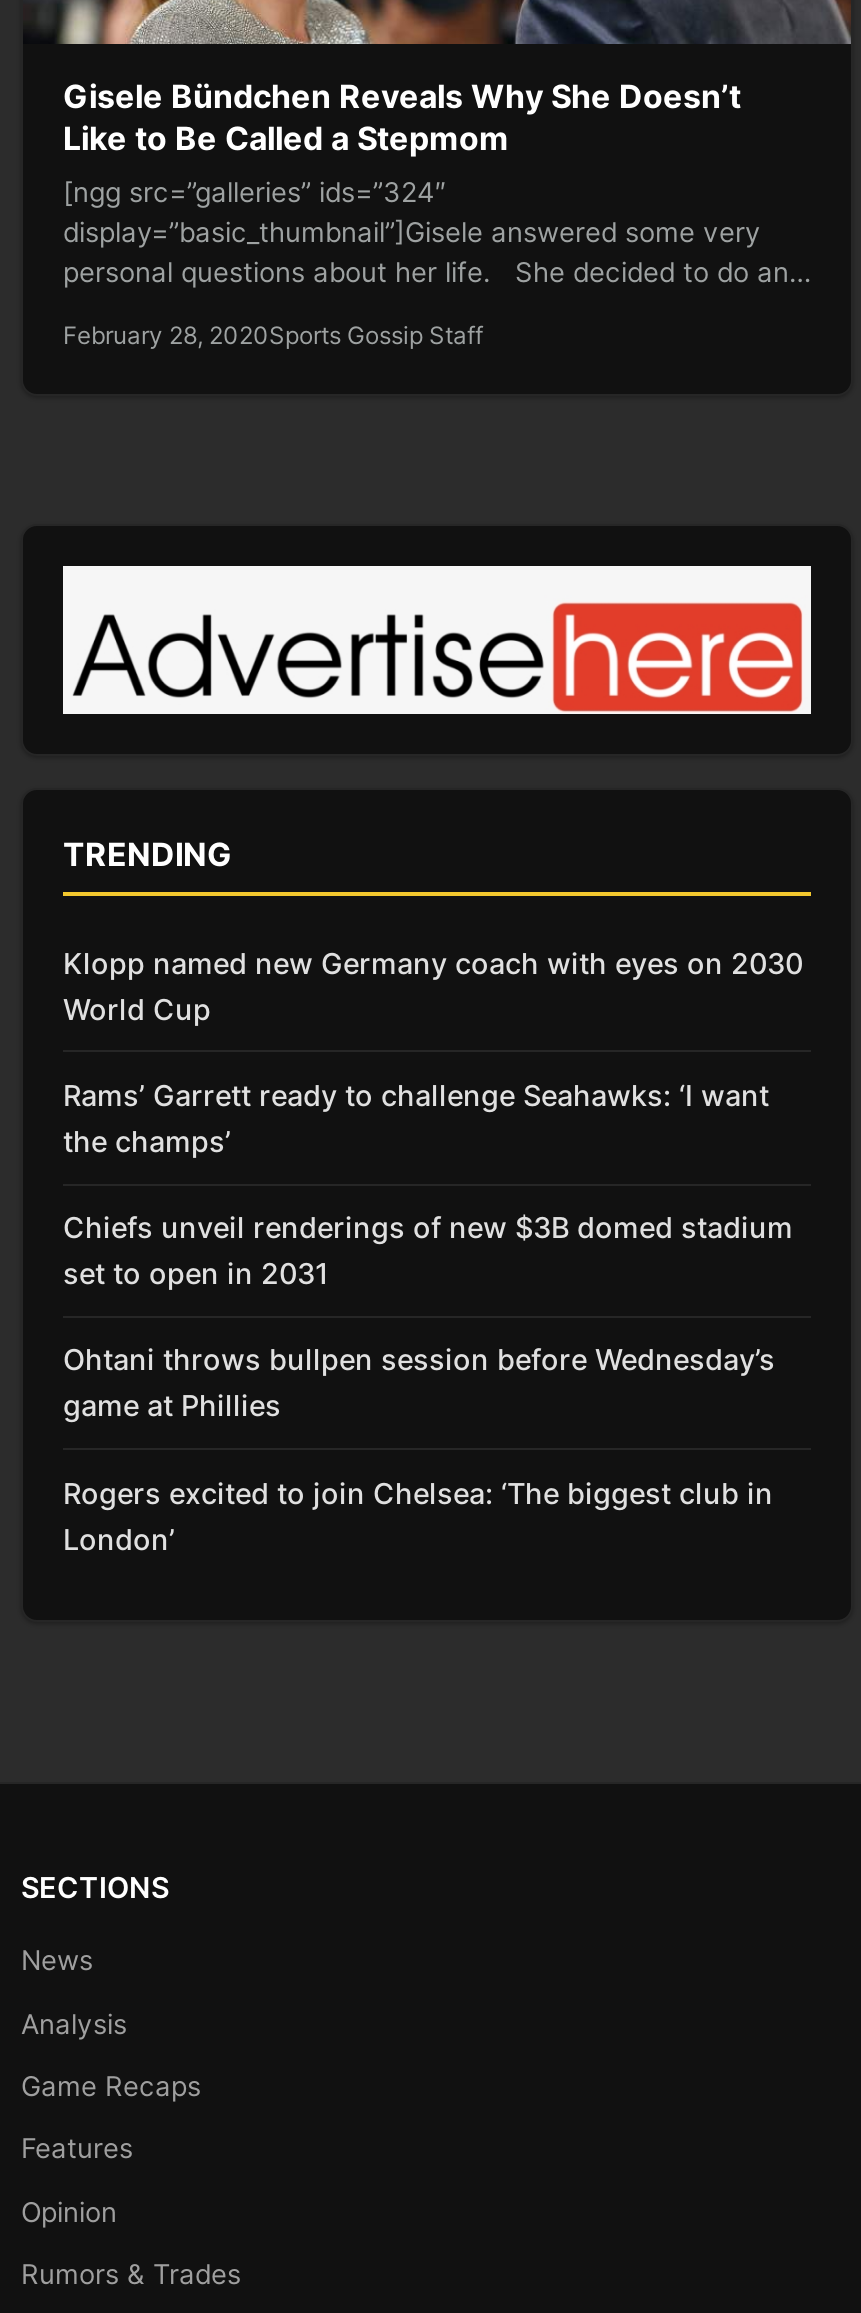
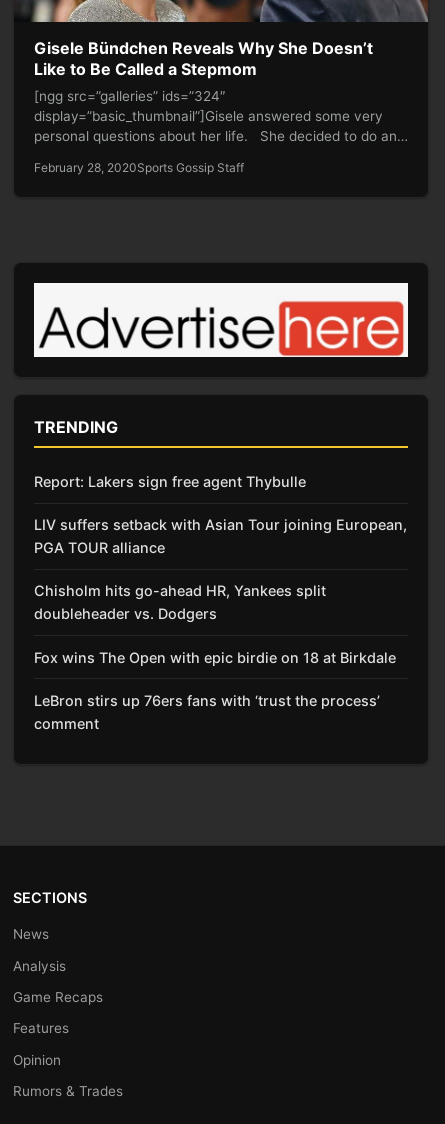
[63,946,803,1026] Klopp named new Germany coach with eyes on 2030 | World Cup -> [34,473,306,490] Report: Lakers sign free agent Thybulle
[63,1078,769,1158] Rams’ Garrett ready to challenge Seahawks: ‘I want | the champs’ -> [34,516,407,556] LIV suffers setback with Asian Tour joining European, | PGA TOUR alliance
[63,1210,793,1290] Chiefs unveil renderings of new $3B domed stadium | set to open in 2031 -> [34,582,326,622] Chisholm hits go-ahead HR, Yankees split | doubleheader vs. Dodgers
[63,1343,775,1423] Ohtani throws bullpen session before Wednesday’s | game at Phillies -> [34,648,396,665] Fox wins The Open with epic birdie on 18 at Birkdale
[63,1475,773,1555] Rogers excited to join Chelsea: ‘The biggest club in | London’ -> [34,692,380,732] LeBron stirs up 76ers fans with ‘trust the process’ | comment

